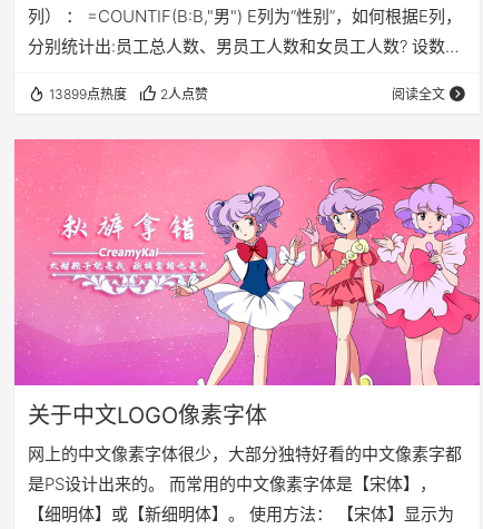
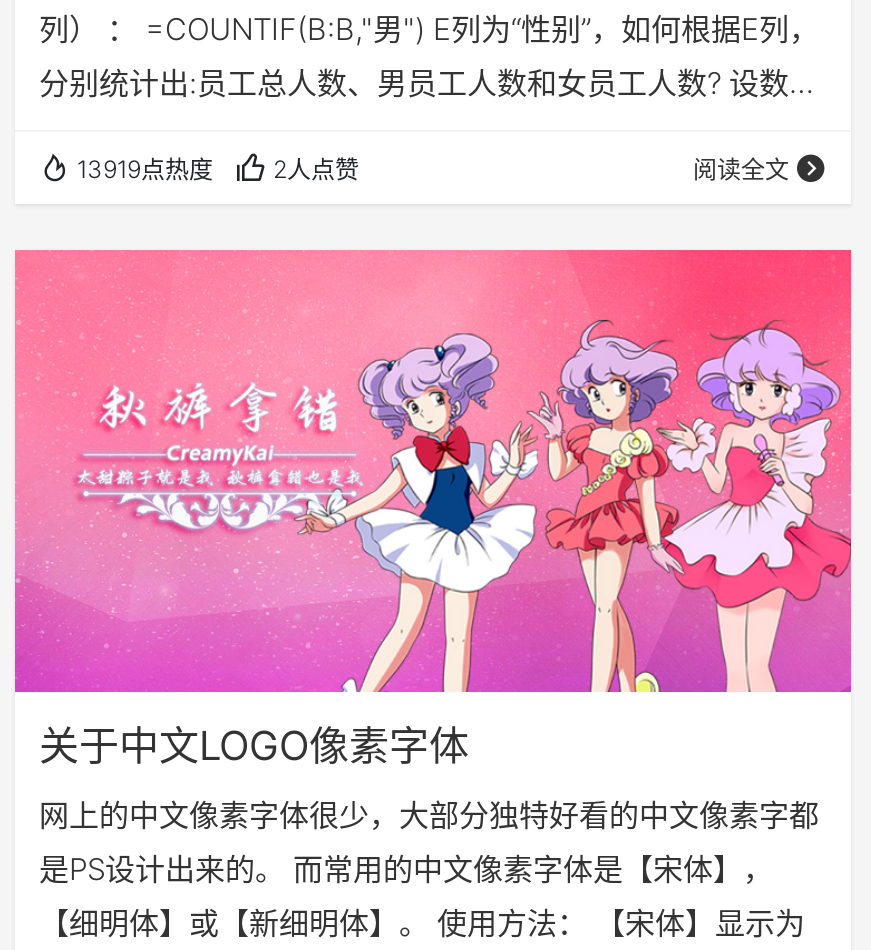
[49,85,208,102] 13899点热度 2人点赞 -> [77,153,359,183] 13919点热度 2人点赞

